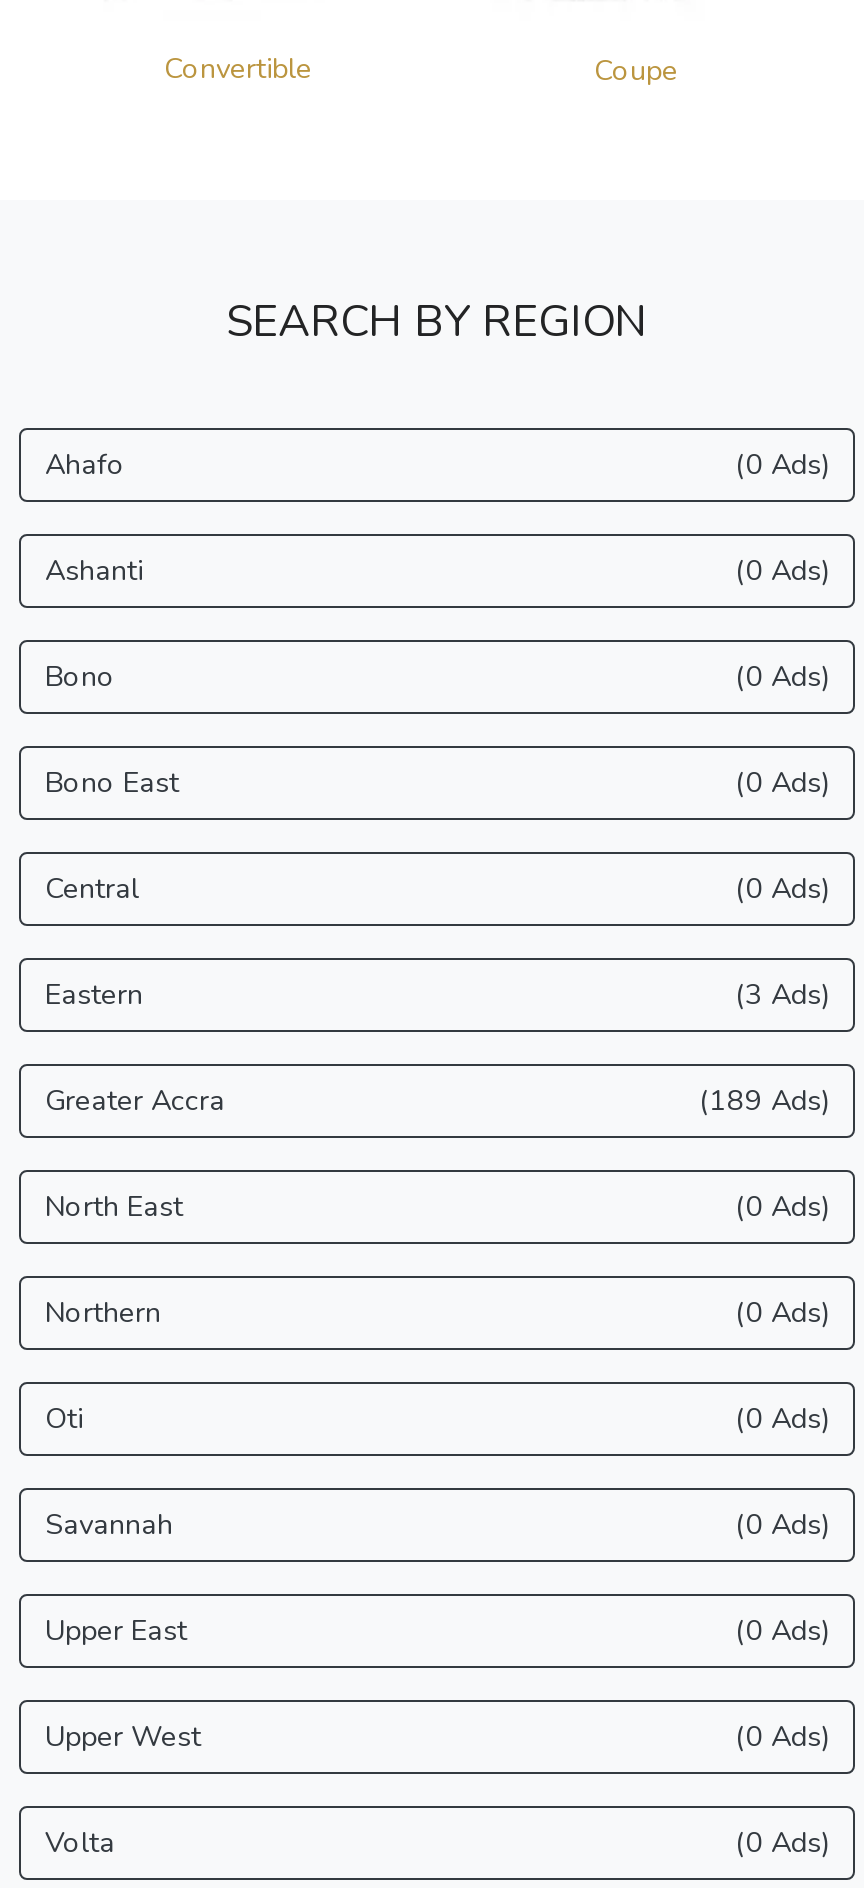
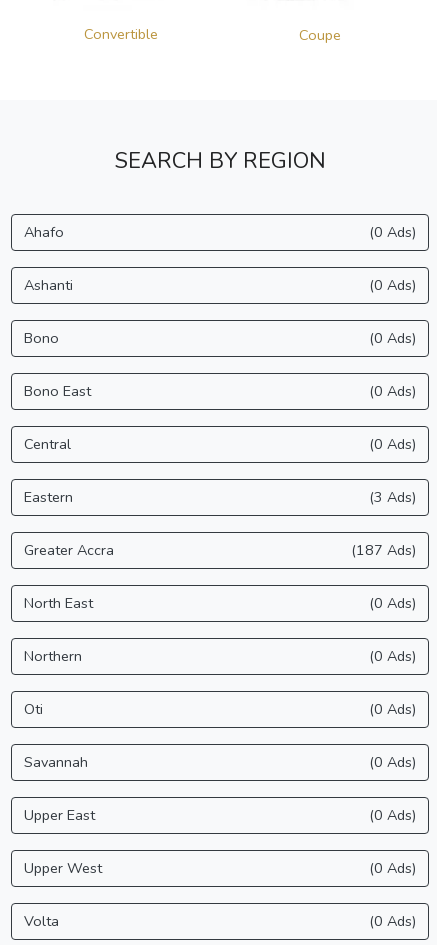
[699,1081,829,1121] (189 Ads) -> [351,540,416,560] (187 Ads)

